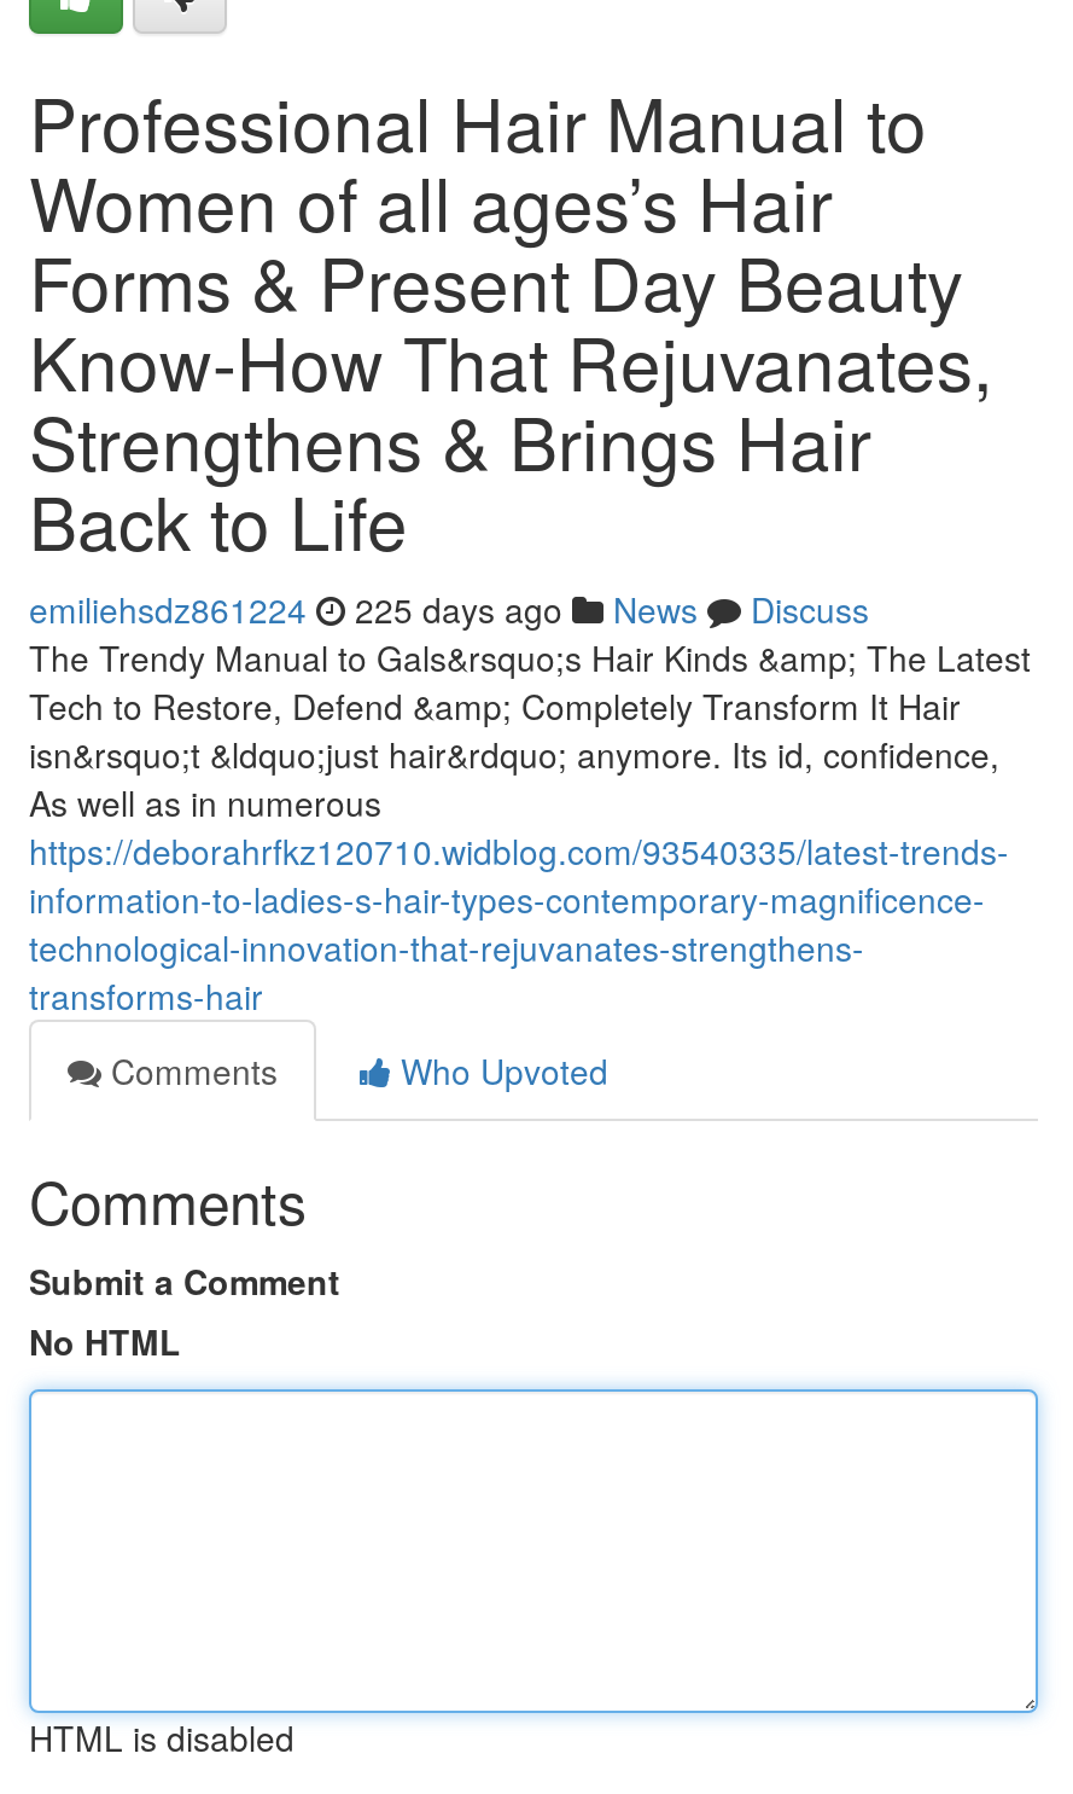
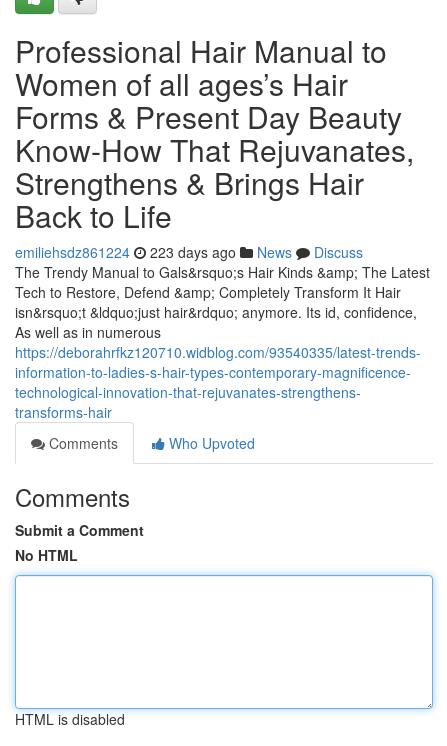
[29,585,869,633] emiliehsdz861224 225 days ago News Discuss -> [15,242,363,262] emiliehsdz861224 223 days ago News Discuss

